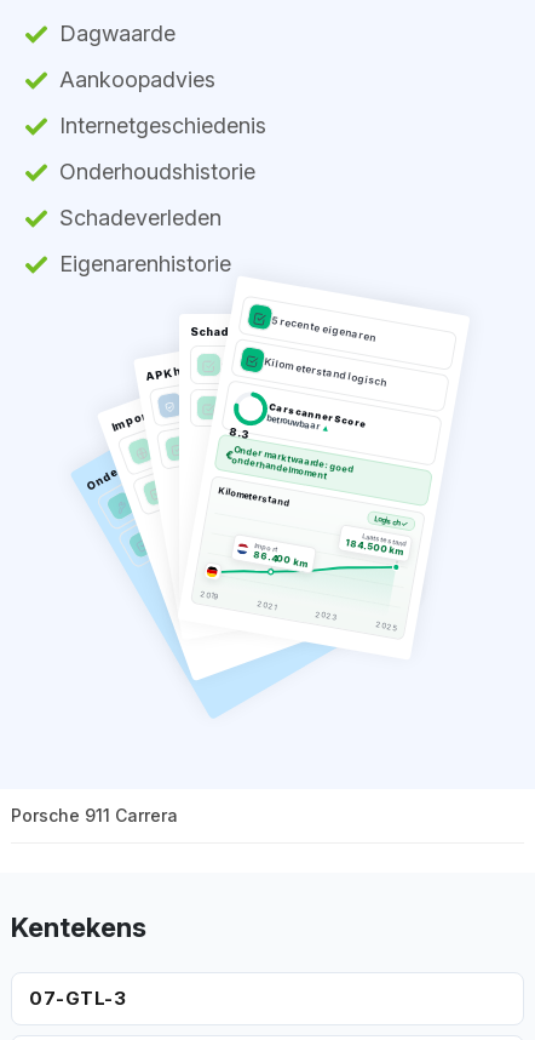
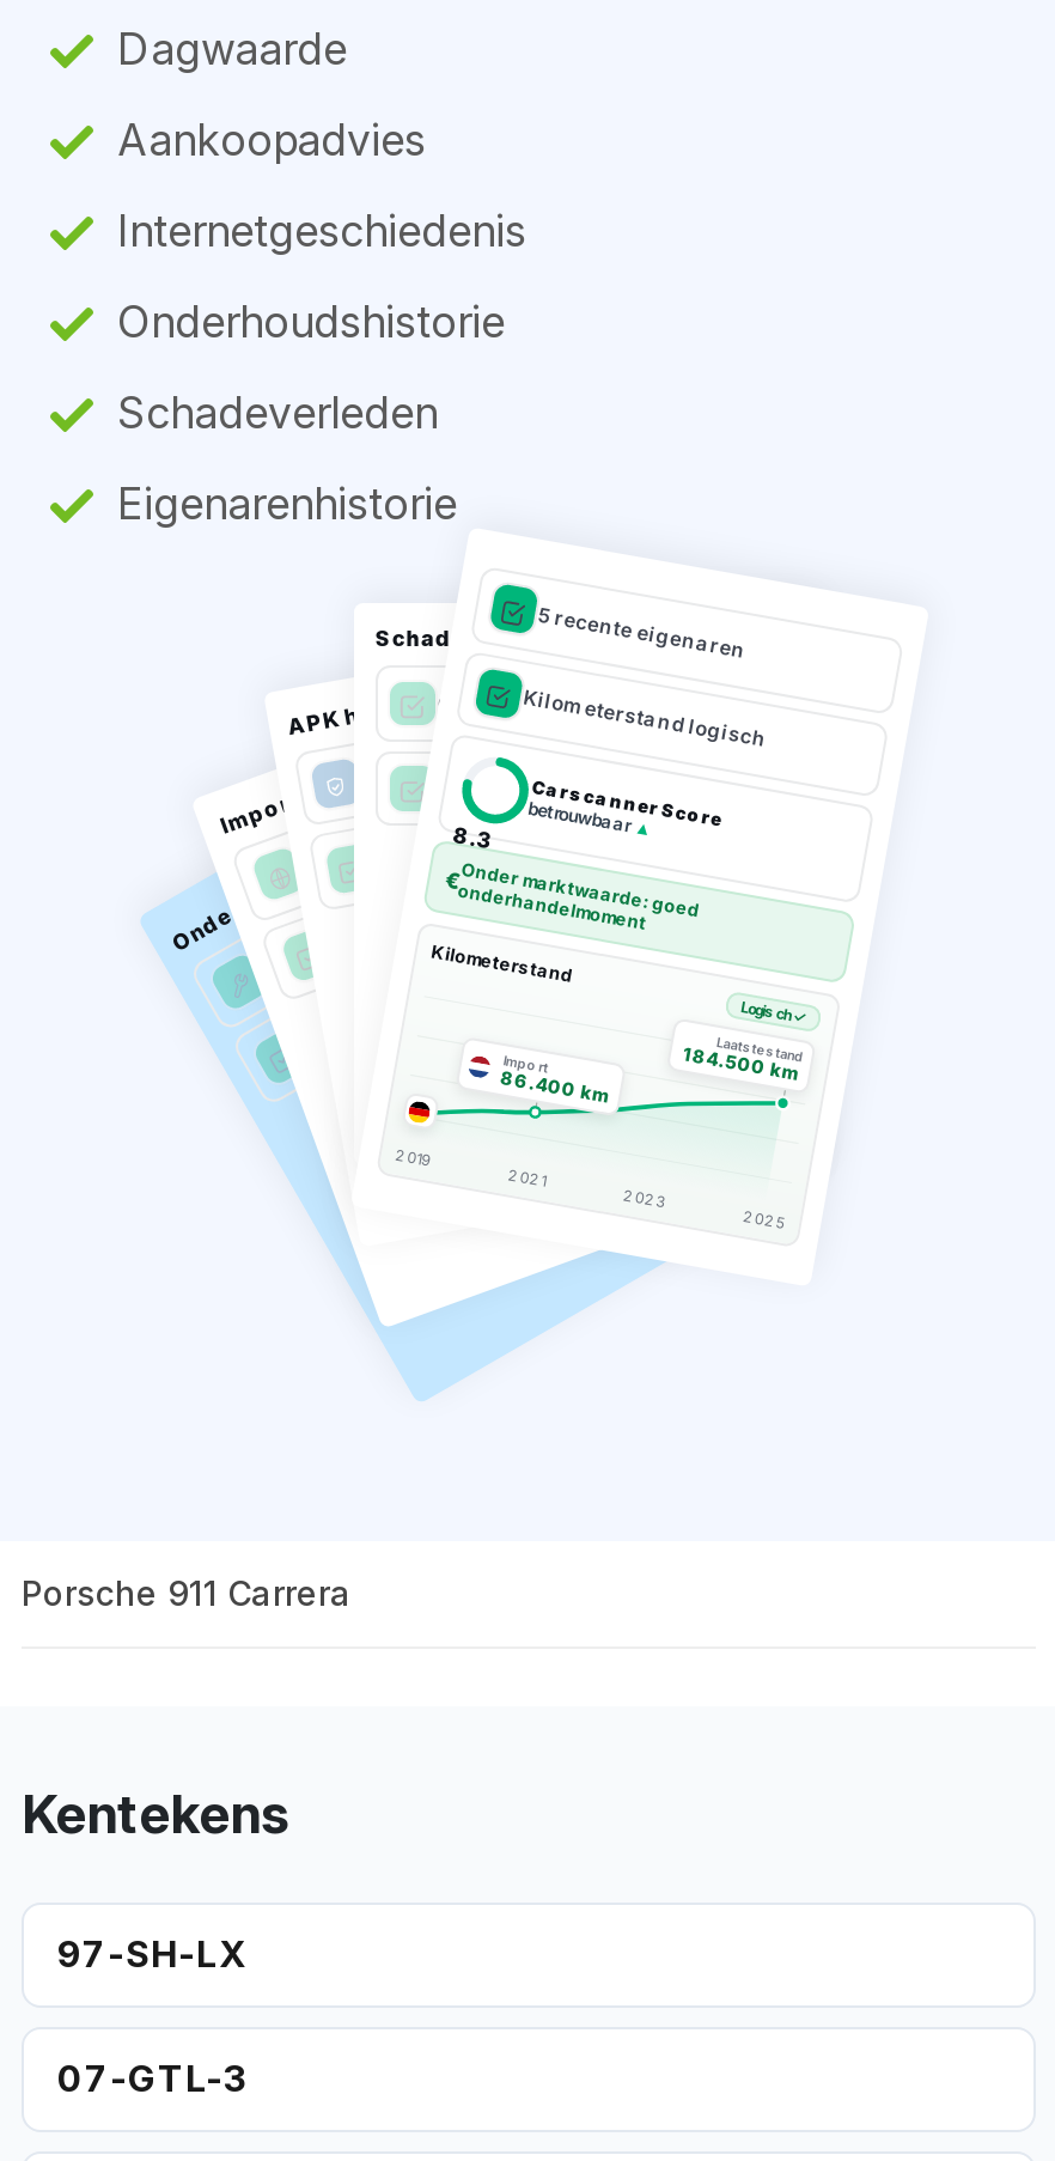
none -> [57,1931,246,1977] 97-SH-LX

